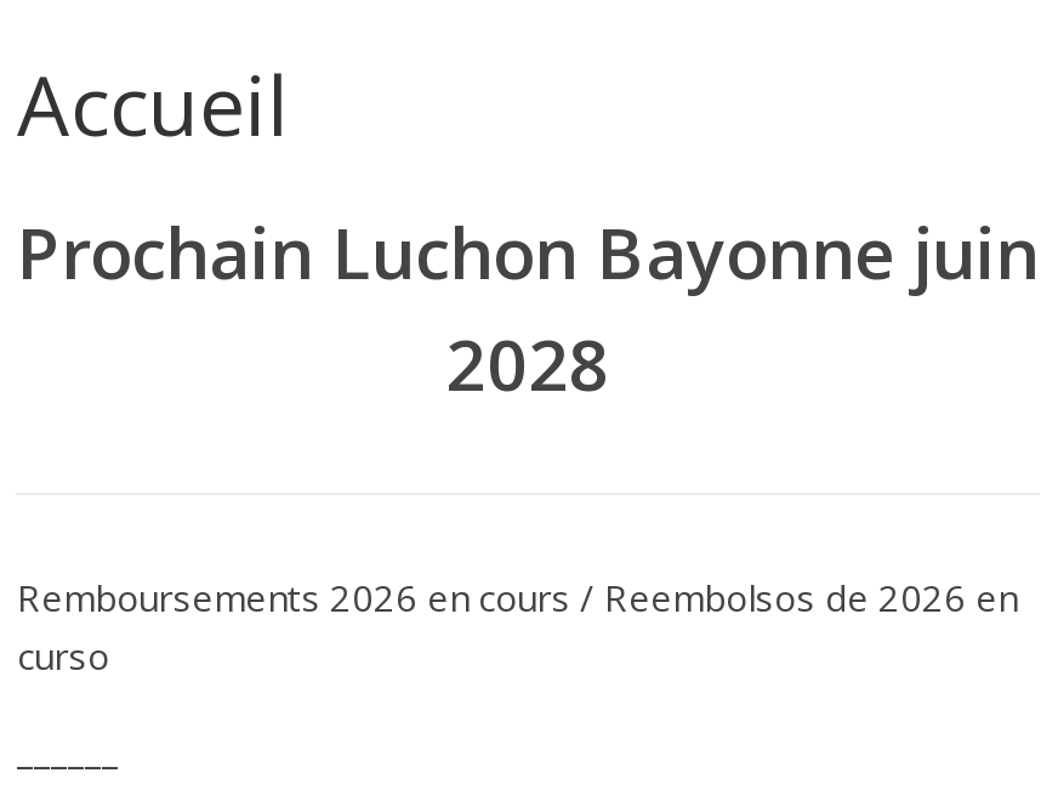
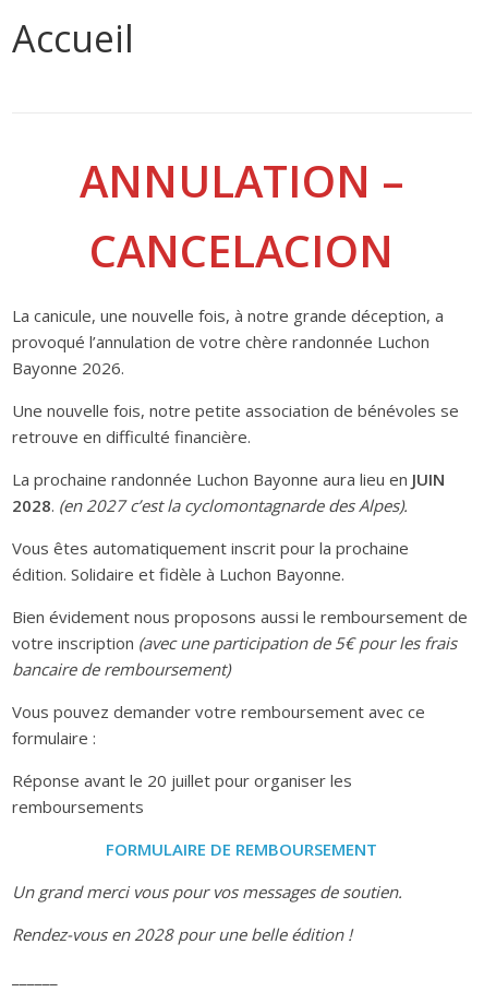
[17,204,1039,680] Prochain Luchon Bayonne juin | 2028 | Remboursements 2026 en cours / Reembolsos de 2026 en | curso -> [12,151,468,945] ANNULATION – | CANCELACION | La canicule, une nouvelle fois, à notre grande déception, a | provoqué l’annulation de votre chère randonnée Luchon | Bayonne 2026. | Une nouvelle fois, notre petite association de bénévoles se | retrouve en difficulté financière. | La prochaine randonnée Luchon Bayonne aura lieu en JUIN | 2028. (en 2027 c’est la cyclomontagnarde des Alpes). | Vous êtes automatiquement inscrit pour la prochaine | édition. Solidaire et fidèle à Luchon Bayonne. | Bien évidement nous proposons aussi le remboursement de | votre inscription (avec une participation de 5€ pour les frais | bancaire de remboursement) | Vous pouvez demander votre remboursement avec ce | formulaire : | Réponse avant le 20 juillet pour organiser les | remboursements | FORMULAIRE DE REMBOURSEMENT | Un grand merci vous pour vos messages de soutien. | Rendez-vous en 2028 pour une belle édition !

